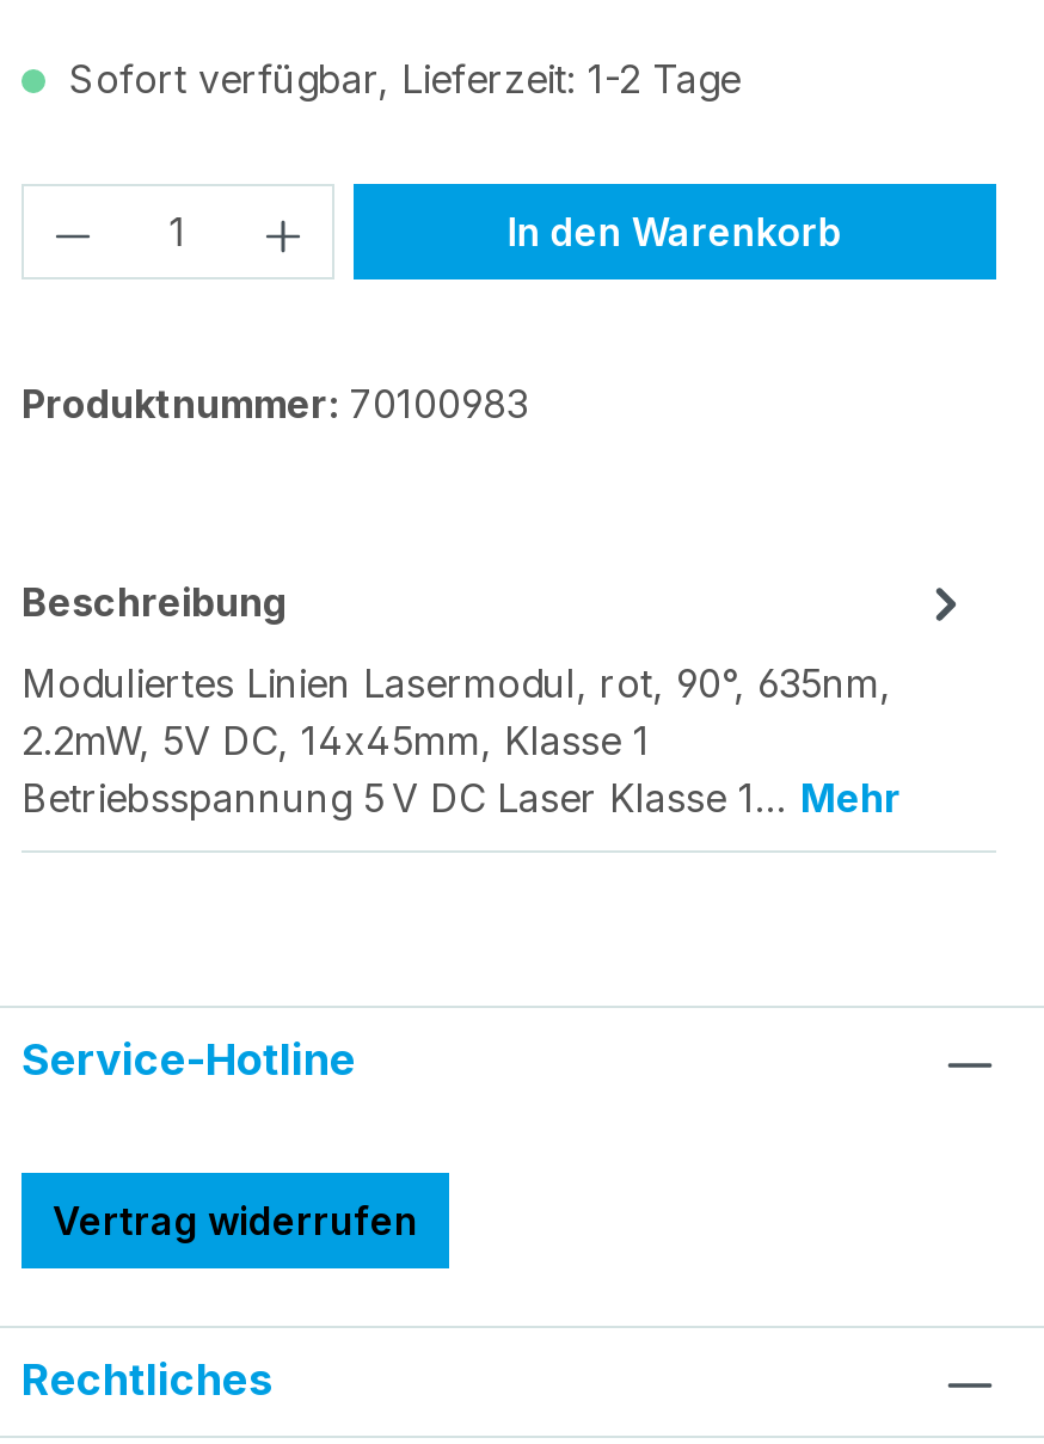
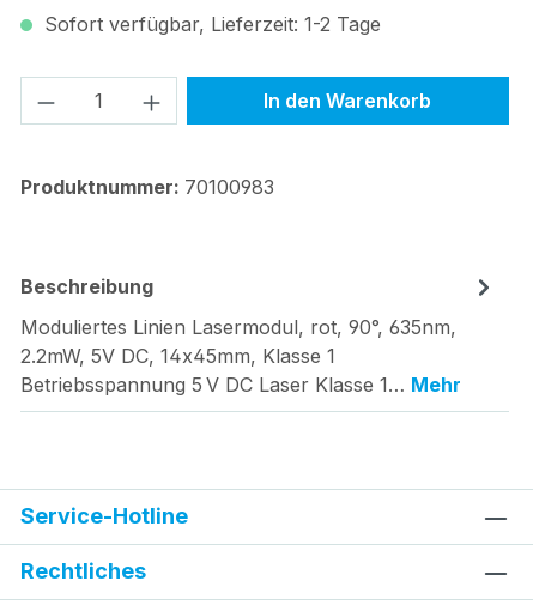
[53,1198,418,1246] Vertrag widerrufen -> none

